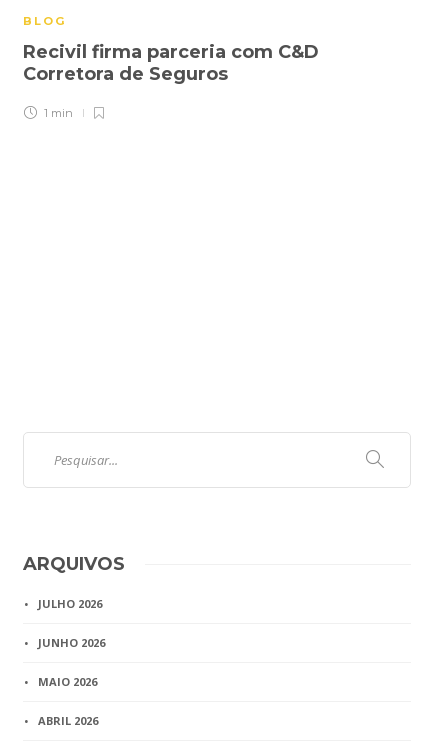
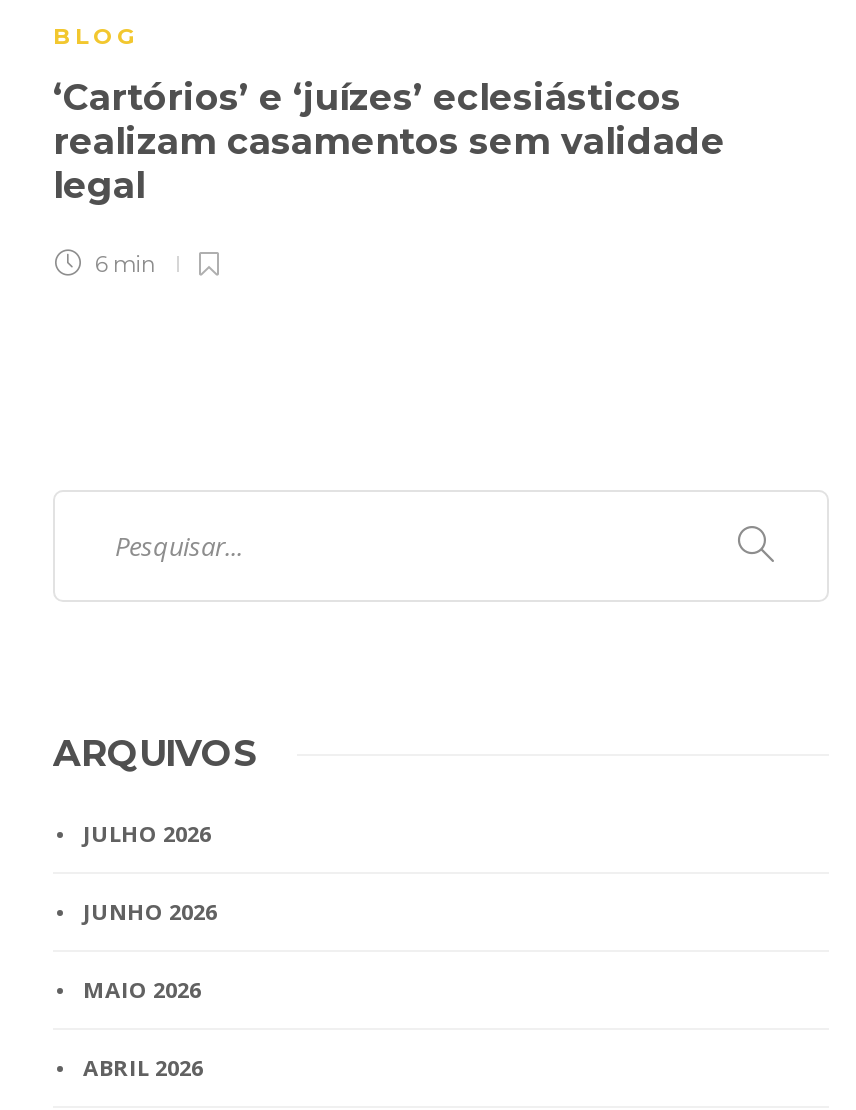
[23,41,319,85] Recivil firma parceria com C&D | Corretora de Seguros -> [53,77,725,209] ‘Cartórios’ e ‘juízes’ eclesiásticos | realizam casamentos sem validade | legal
[41,106,73,120] 1 min -> [89,251,157,279] 6 min

